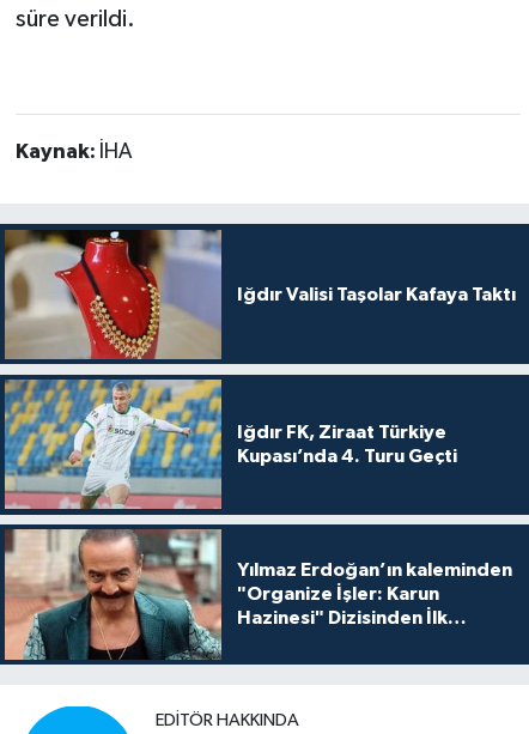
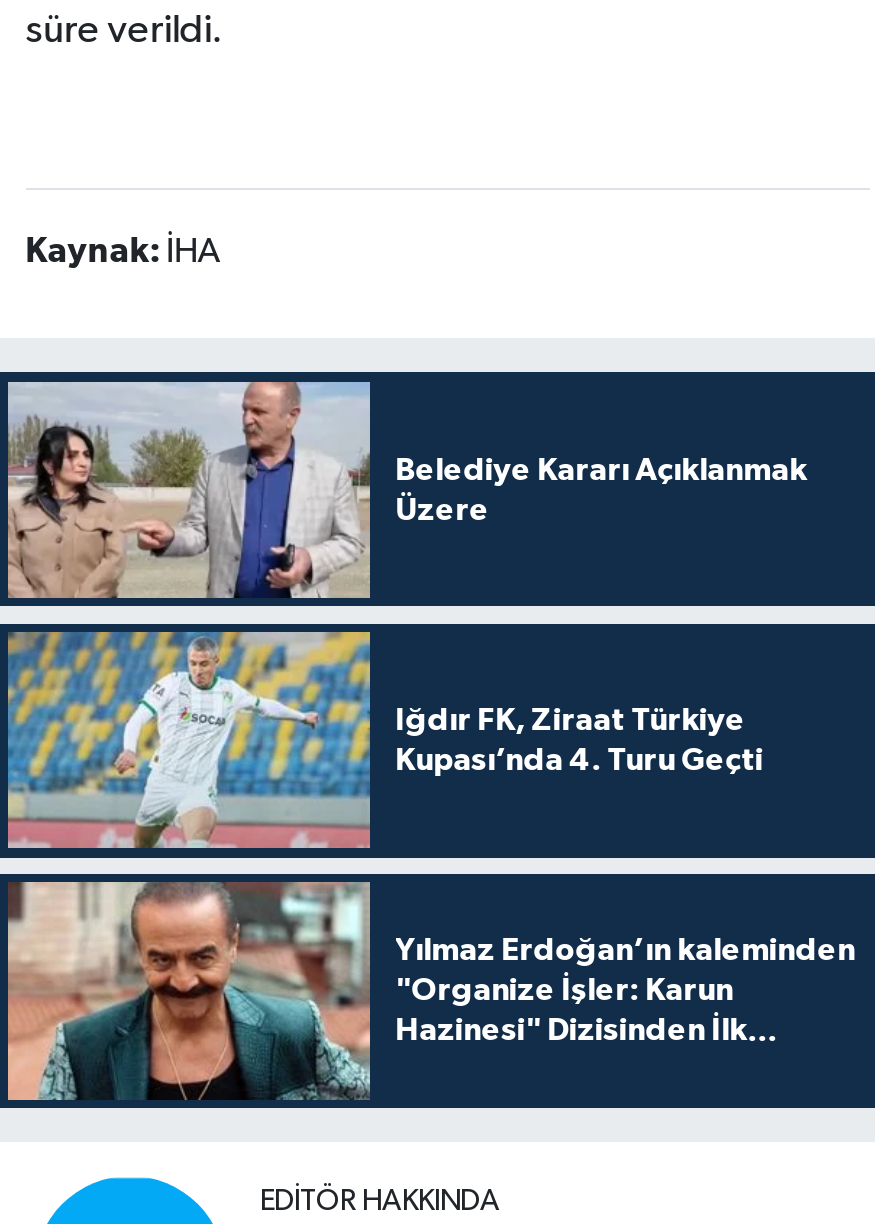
[5,229,515,360] [image] | Iğdır Valisi Taşolar Kafaya Taktı -> [6,380,807,600] [image] | Belediye Kararı Açıklanmak | Üzere

